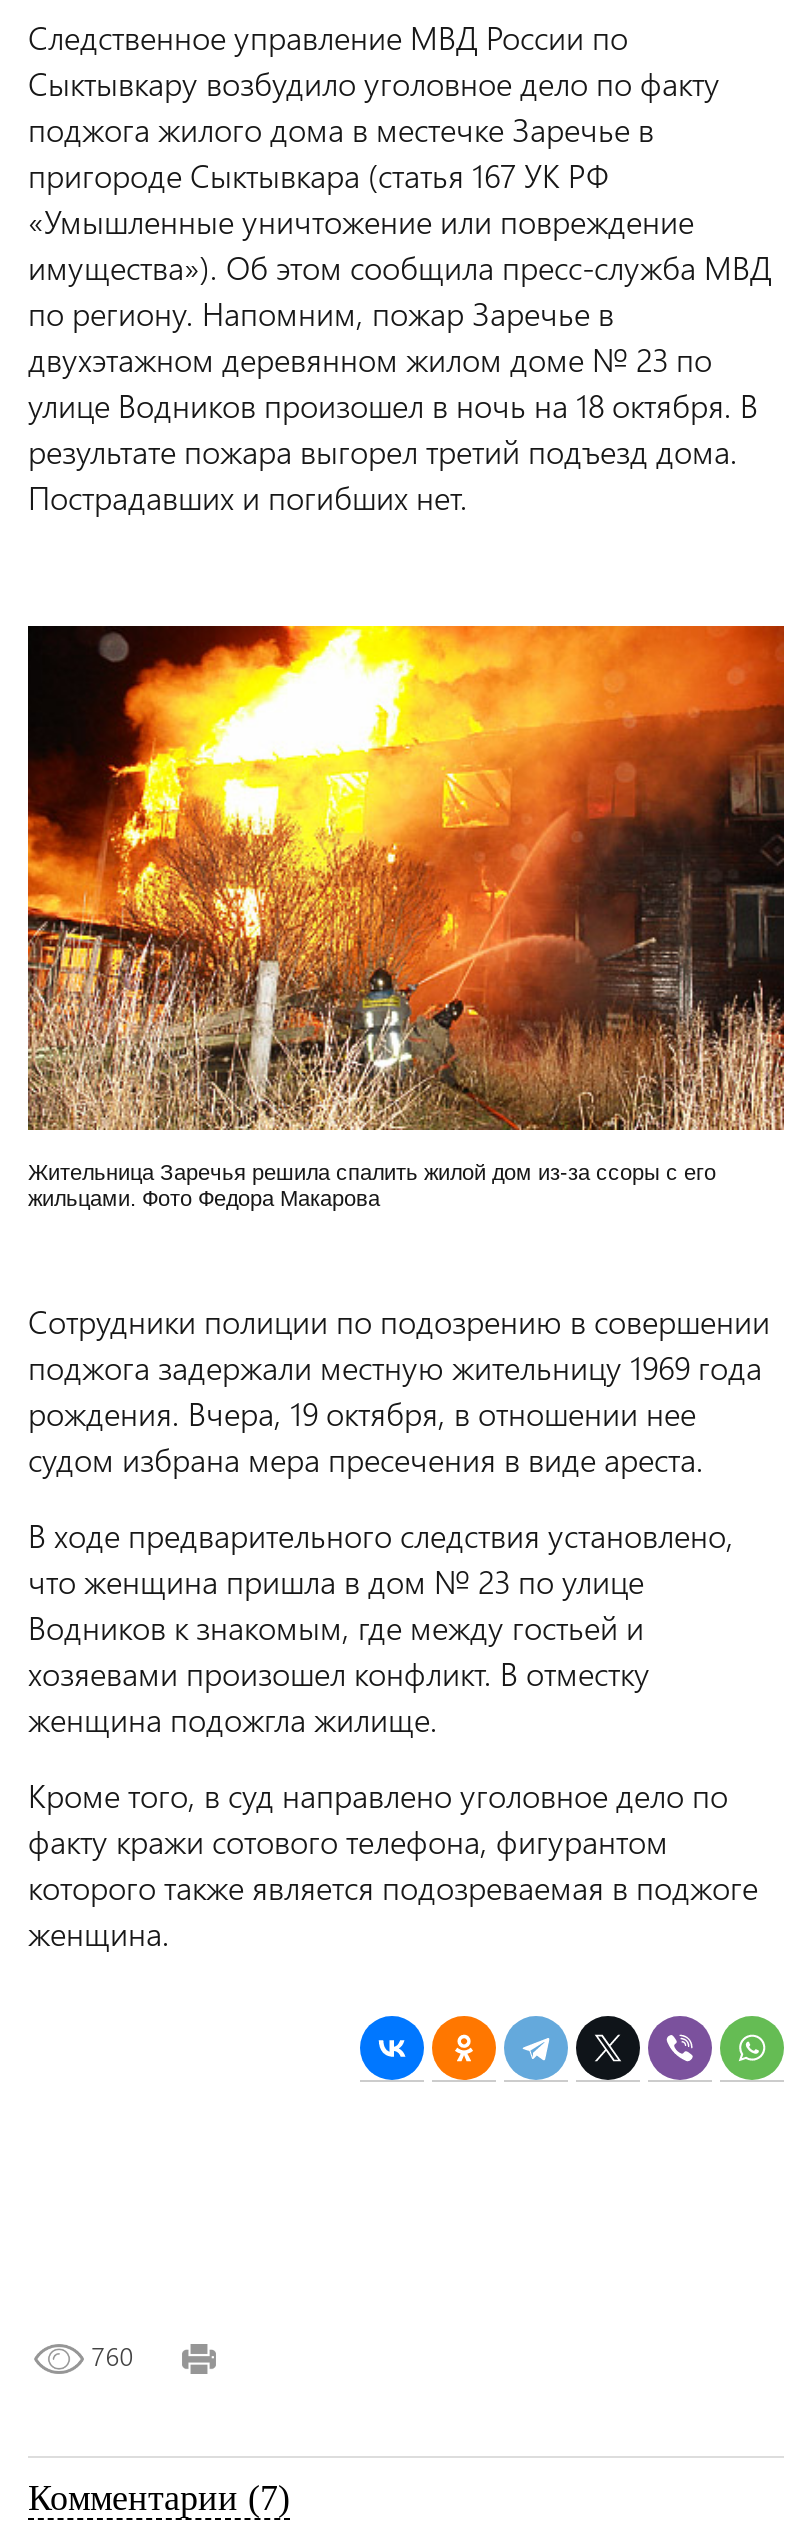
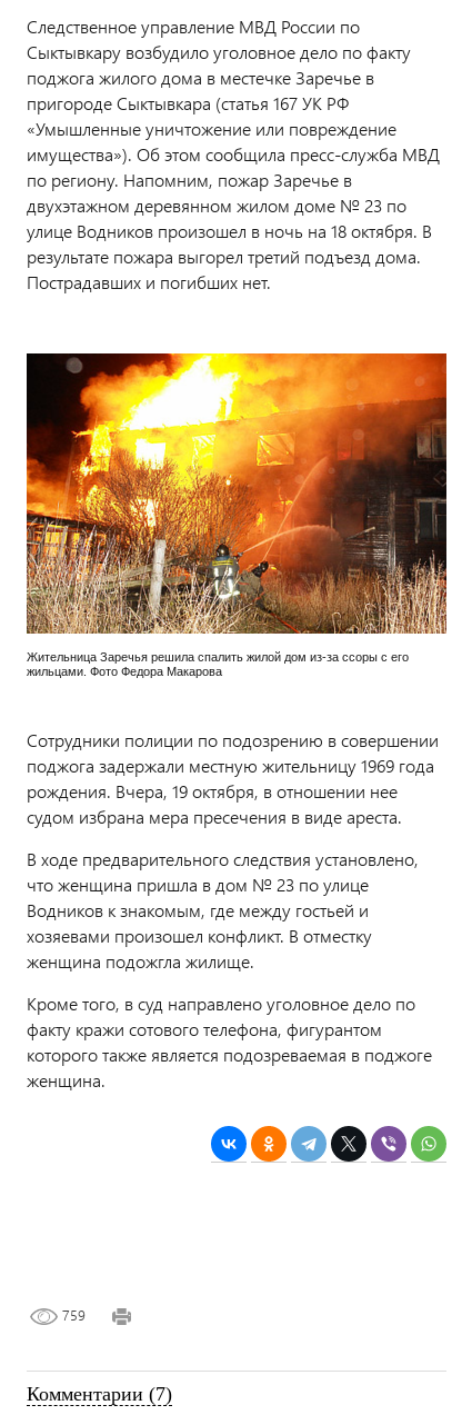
[83,2338,141,2372] 760 -> [57,1305,90,1324] 759

